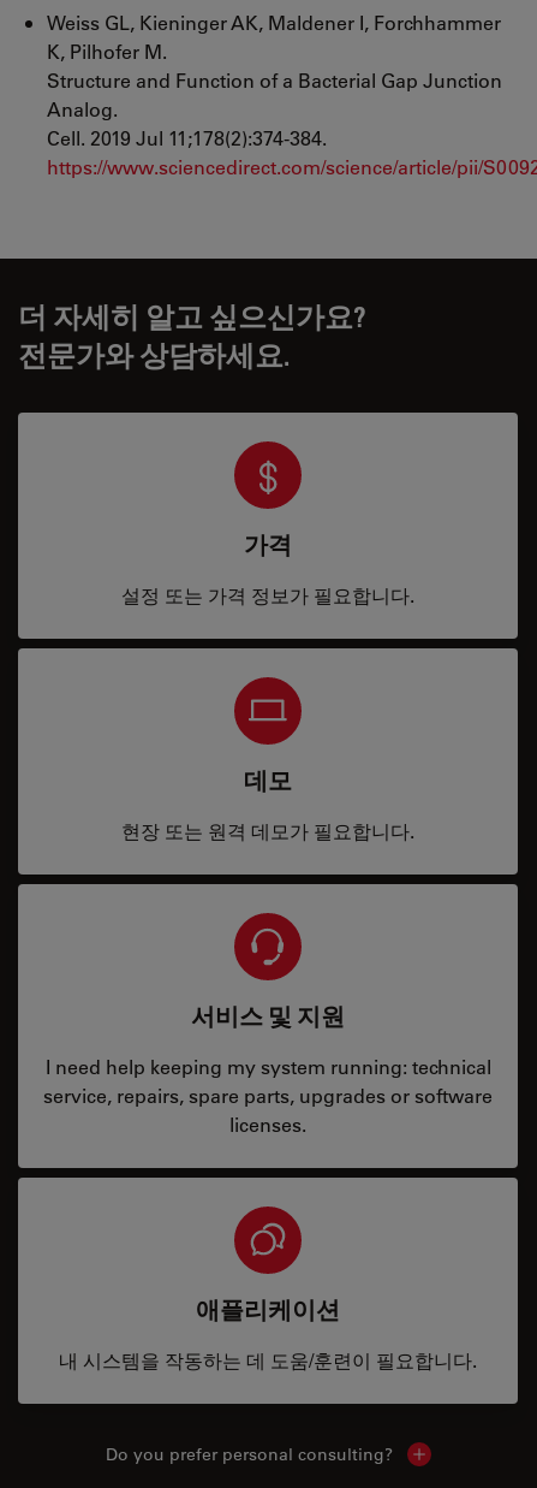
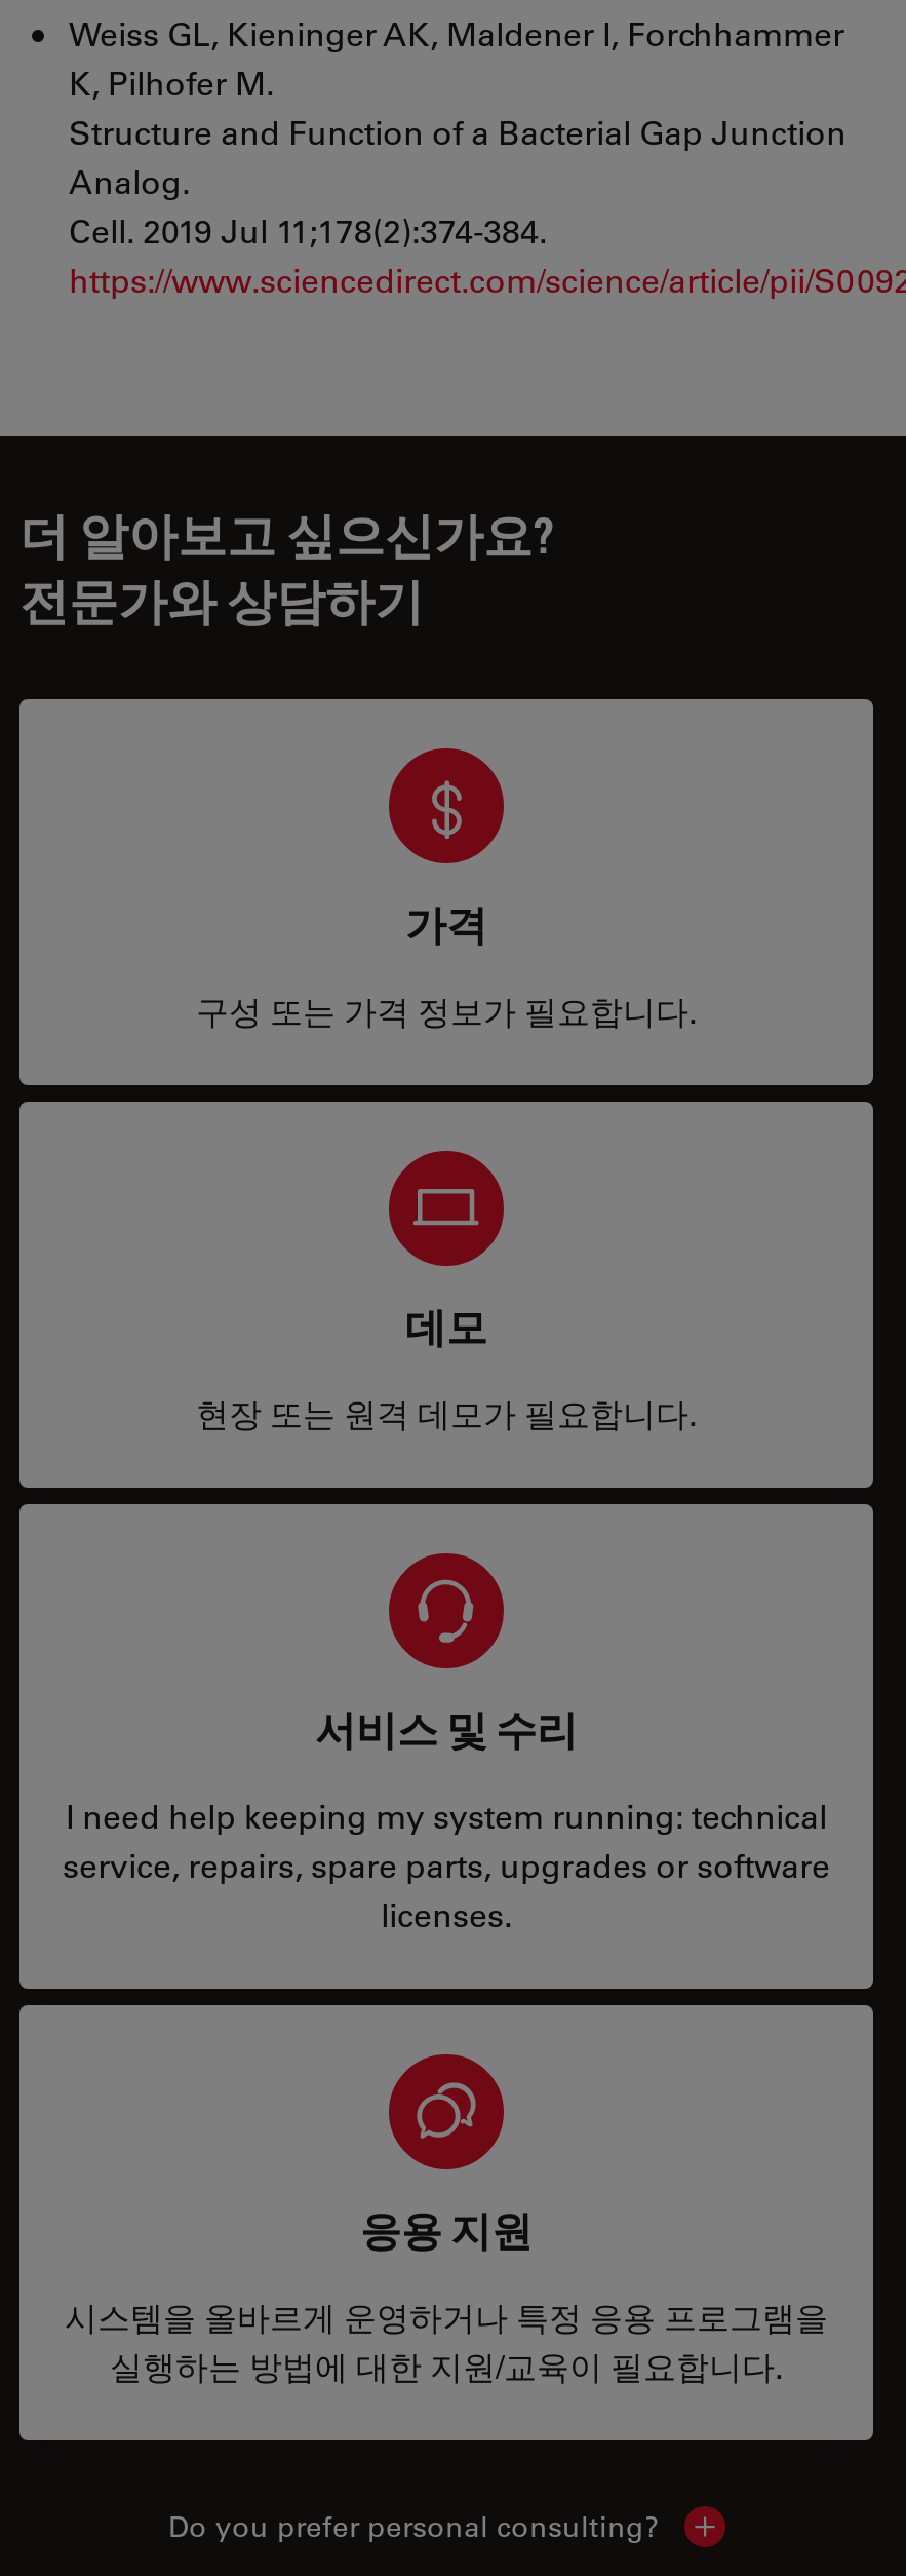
[18,298,366,372] 더 자세히 알고 싶으신가요? | 전문가와 상담하세요. -> [19,504,555,629] 더 알아보고 싶으신가요? | 전문가와 상담하기
[121,582,414,607] 설정 또는 가격 정보가 필요합니다. -> [196,989,697,1032] 구성 또는 가격 정보가 필요합니다.
[191,1002,345,1031] 서비스 및 지원 -> [315,1705,578,1755] 서비스 및 수리
[196,1296,340,1324] 애플리케이션 -> [360,2206,533,2256] 응용 지원
[59,1347,477,1373] 내 시스템을 작동하는 데 도움/훈련이 필요합니다. -> [65,2295,828,2387] 시스템을 올바르게 운영하거나 특정 응용 프로그램을 | 실행하는 방법에 대한 지원/교육이 필요합니다.

